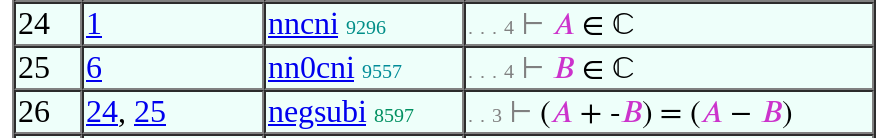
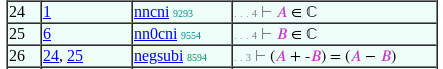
[268,6,386,40] nncni 9296 -> [134,3,193,20] nncni 9293
[268,50,402,84] nn0cni 9557 -> [134,25,201,42] nn0cni 9554
[268,94,414,128] negsubi 8597 -> [134,47,207,64] negsubi 8594

